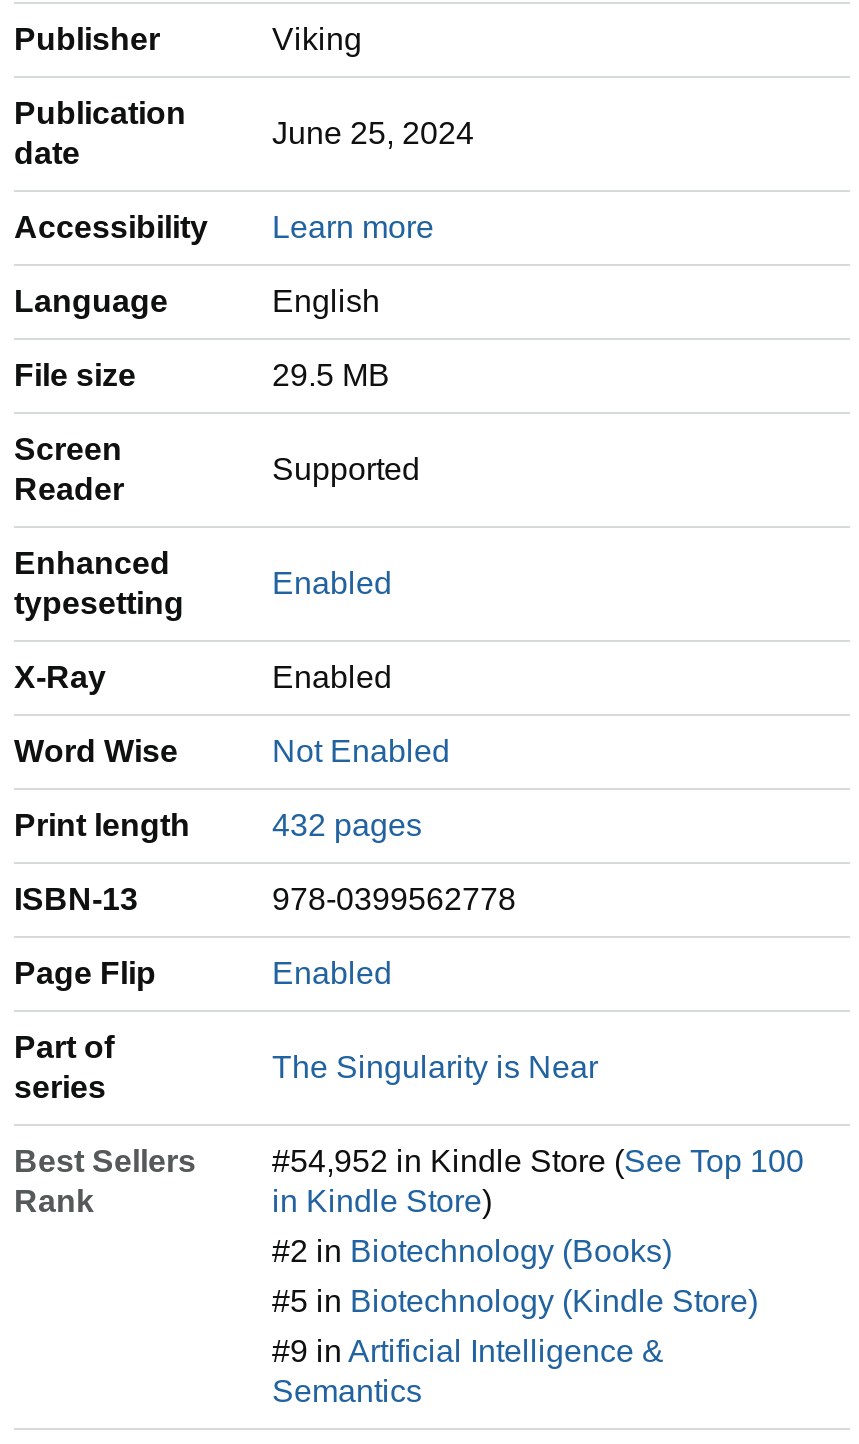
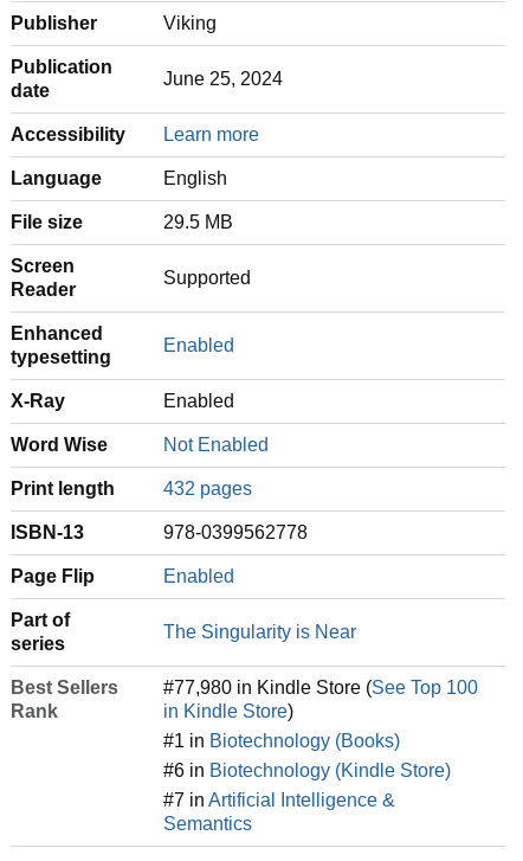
[272,1144,804,1178] #54,952 in Kindle Store (See Top 100 -> [163,677,478,697] #77,980 in Kindle Store (See Top 100
[272,1234,672,1268] #2 in Biotechnology (Books) -> [163,730,400,751] #1 in Biotechnology (Books)
[272,1284,758,1318] #5 in Biotechnology (Kindle Store) -> [163,760,451,780] #6 in Biotechnology (Kindle Store)
[272,1334,664,1368] #9 in Artificial Intelligence & -> [163,790,395,810] #7 in Artificial Intelligence &

